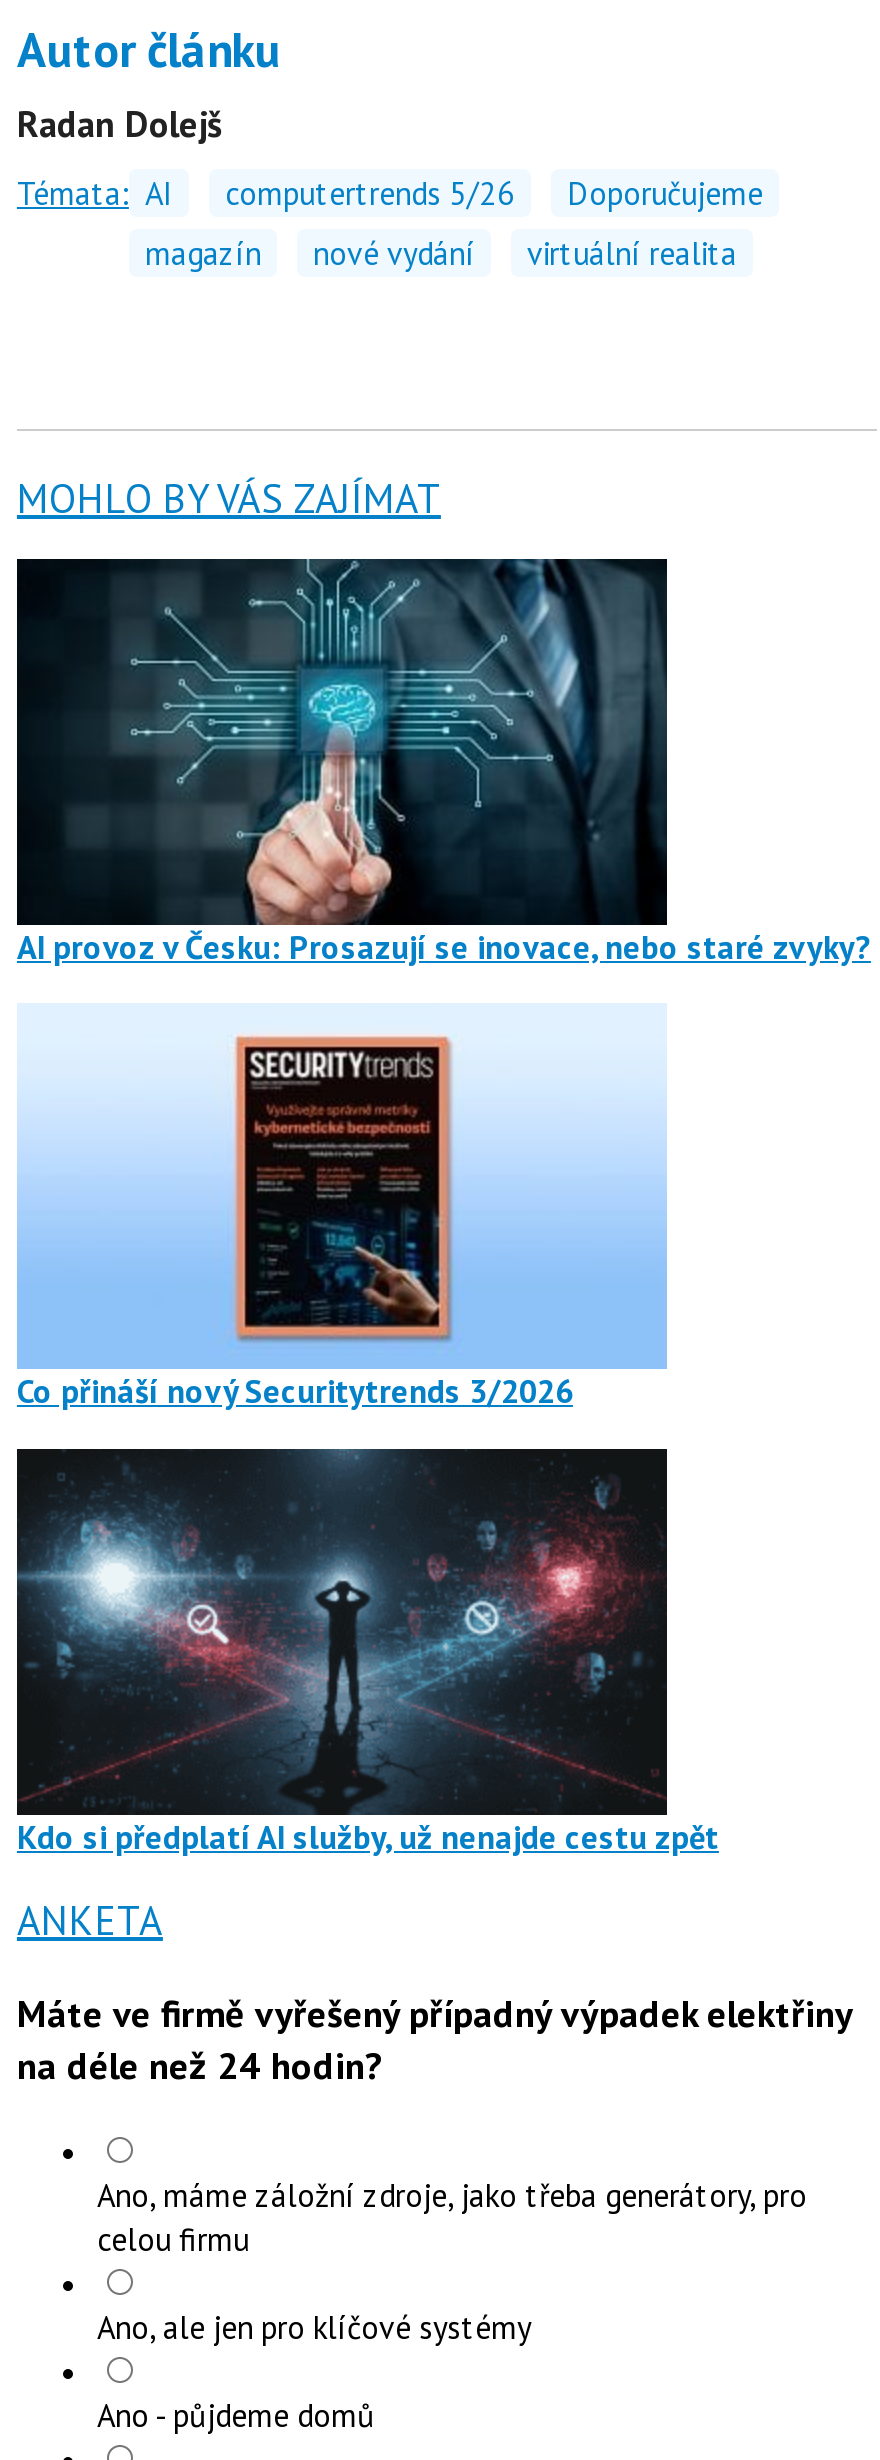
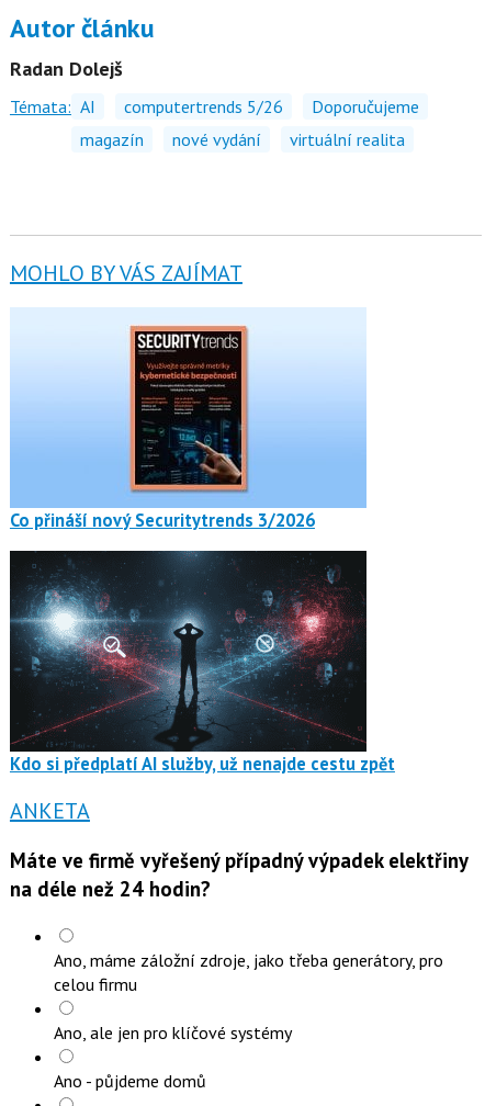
[15,556,871,970] [image] | AI provoz v Česku: Prosazují se inovace, nebo staré zvyky? -> none

